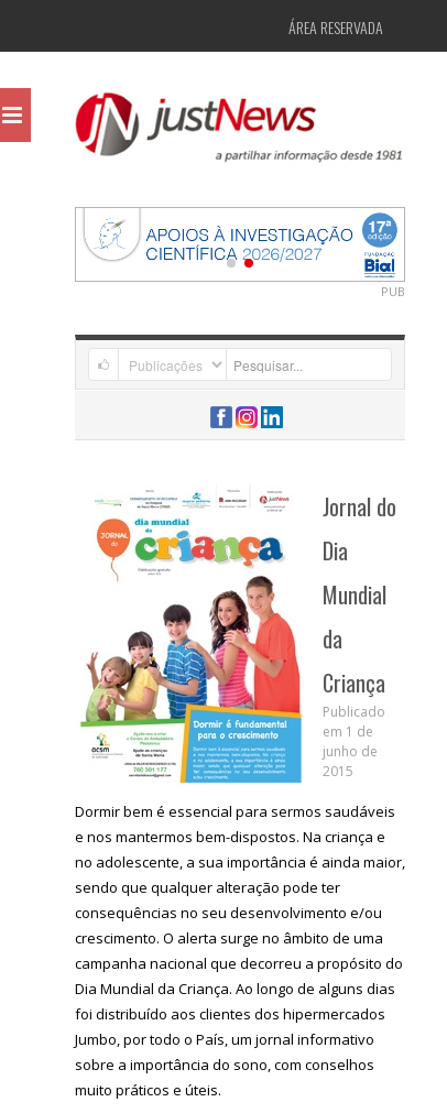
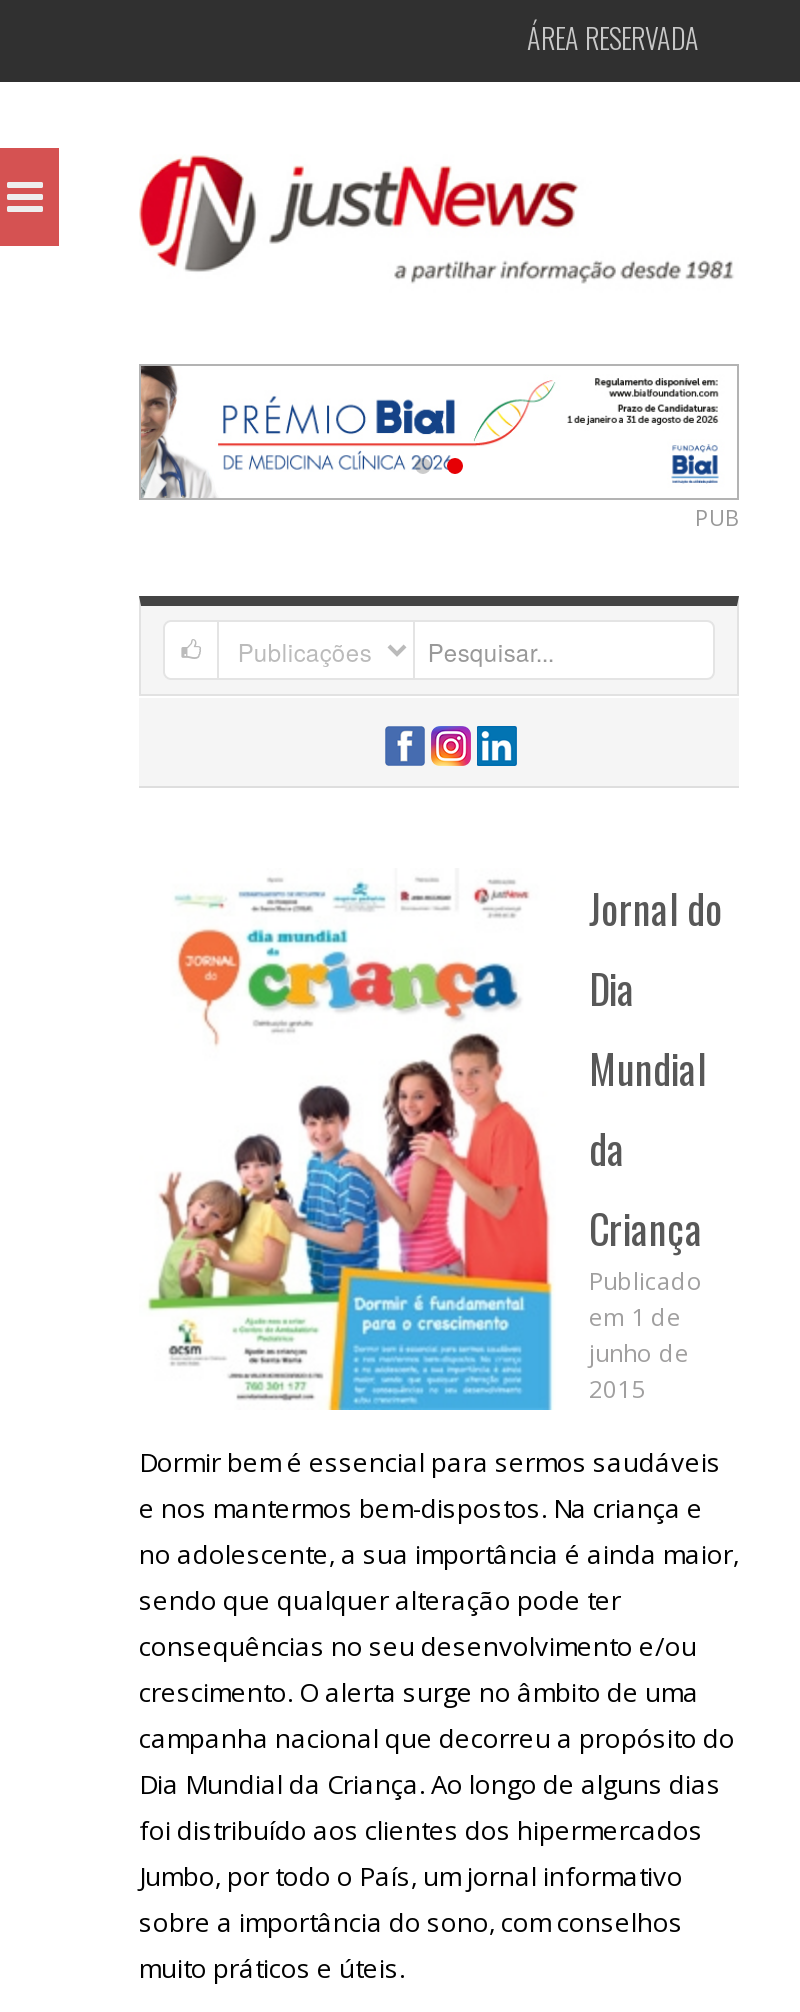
[76,208,399,281] [image] -> [139,364,725,500] [image]

